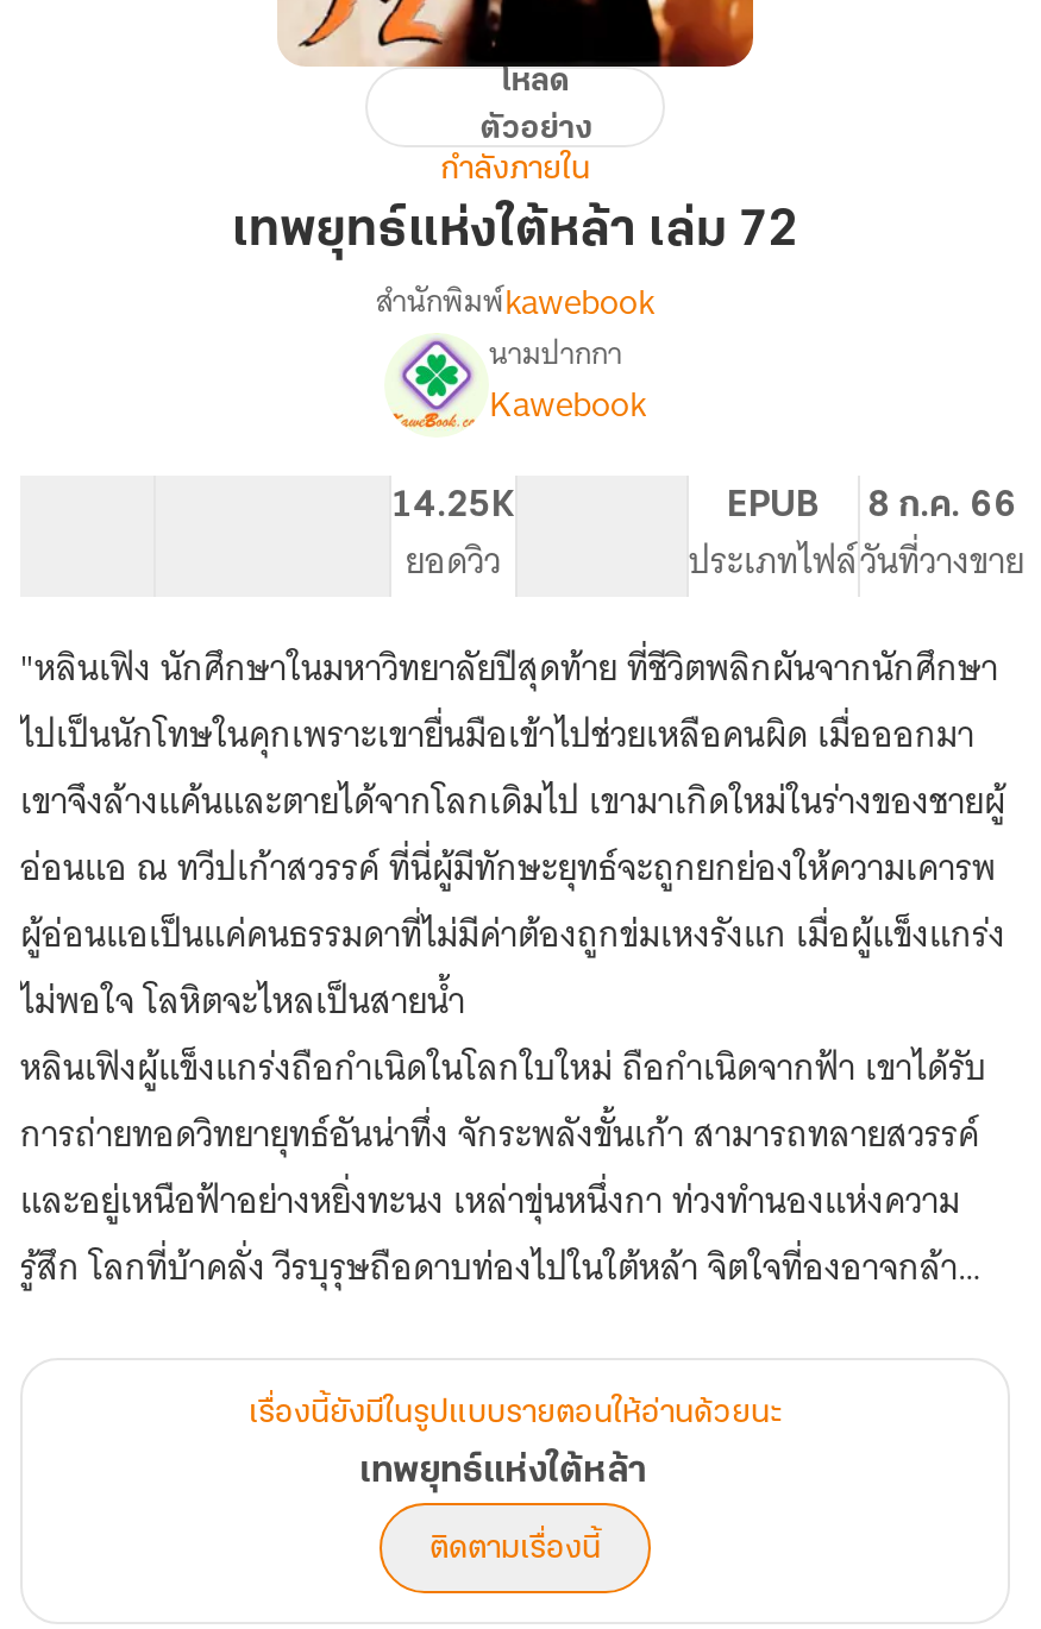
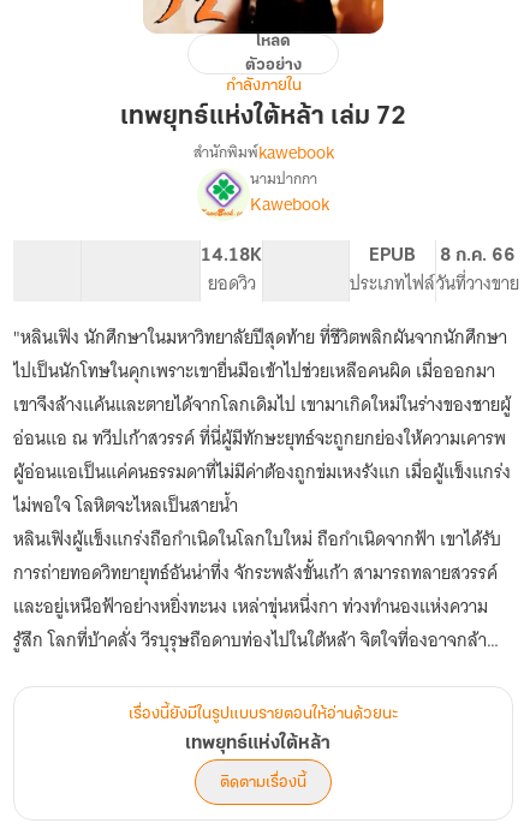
[391,488,515,526] 14.25K -> [201,246,262,266] 14.18K

